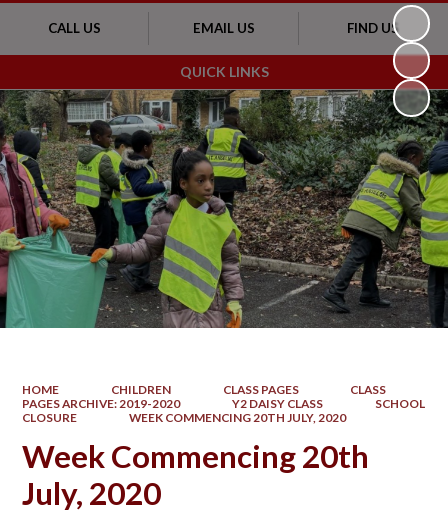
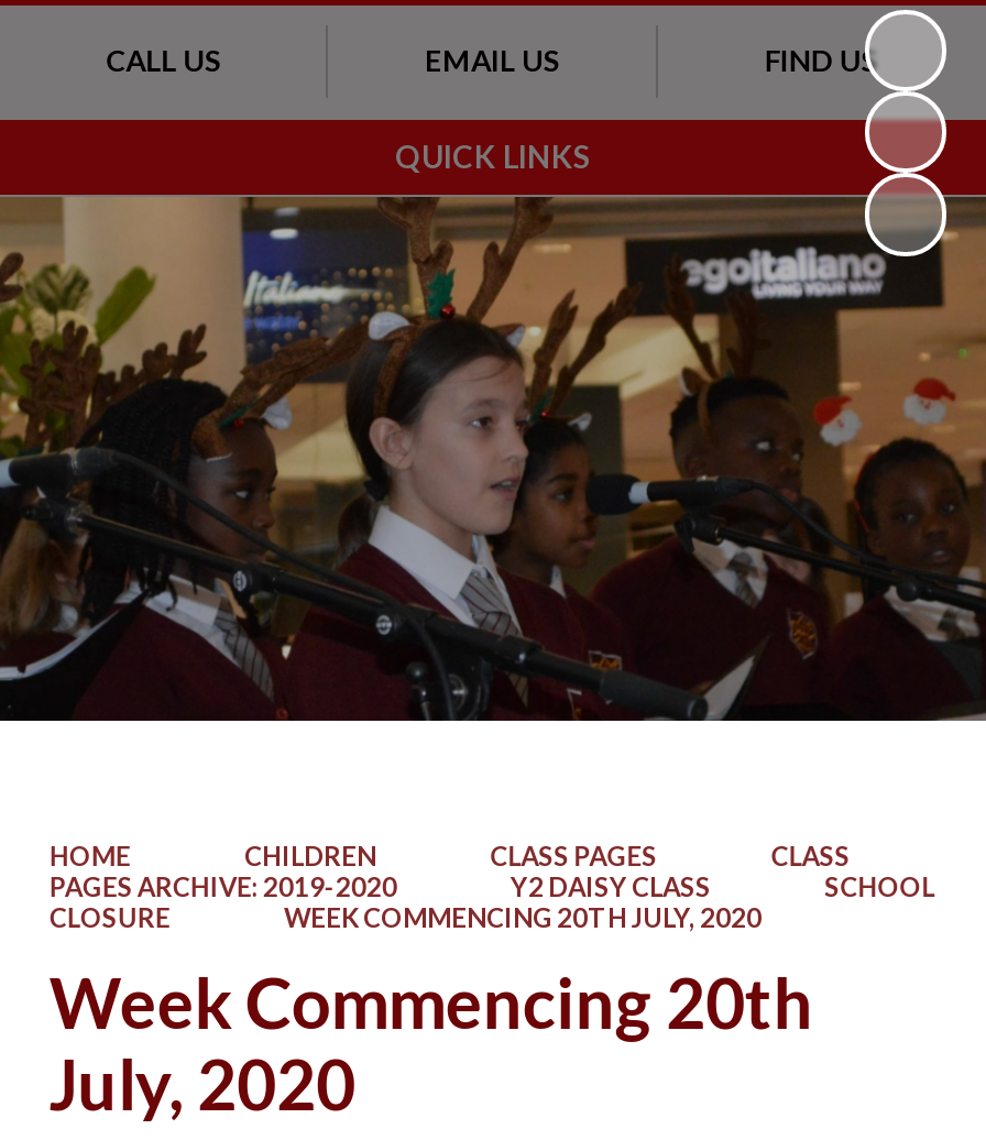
[3,90,445,329] [image] -> [7,195,979,723] [image]

